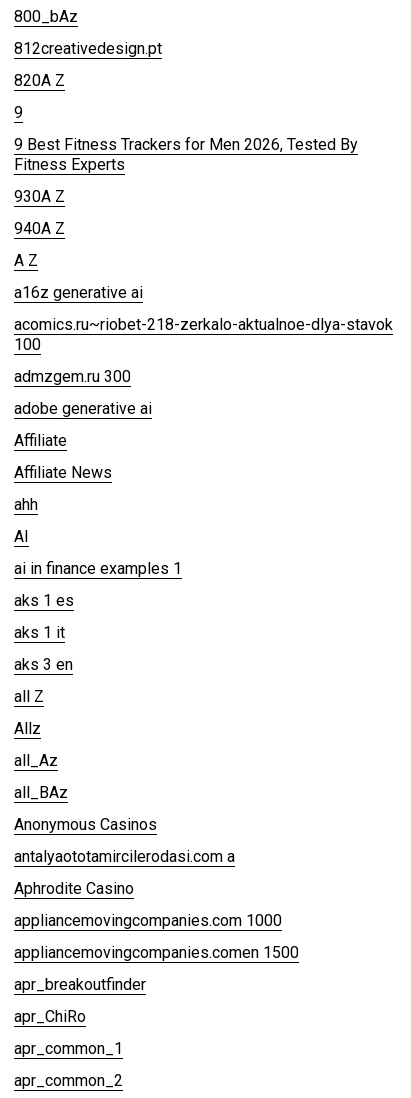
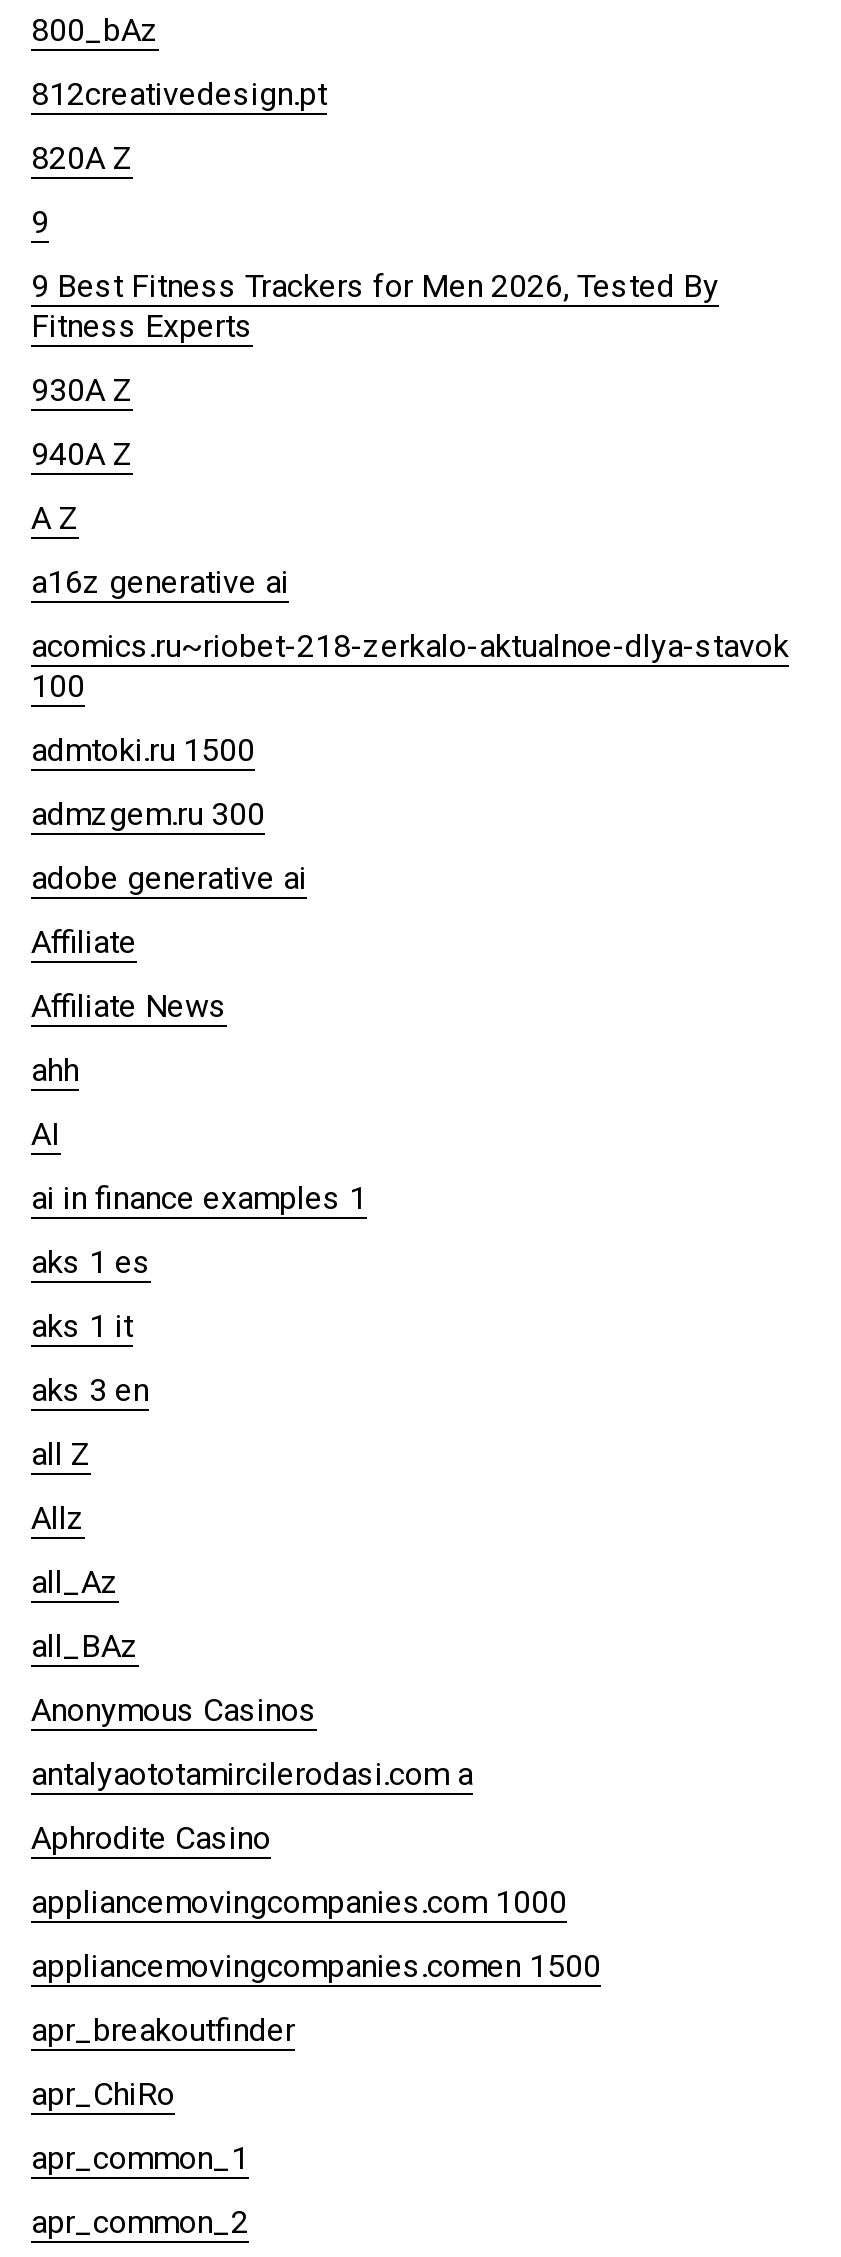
none -> [31,732,255,770] admtoki.ru 1500

